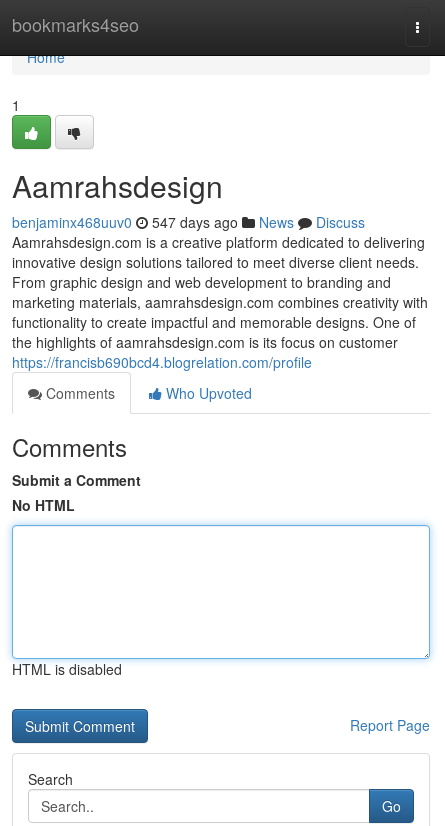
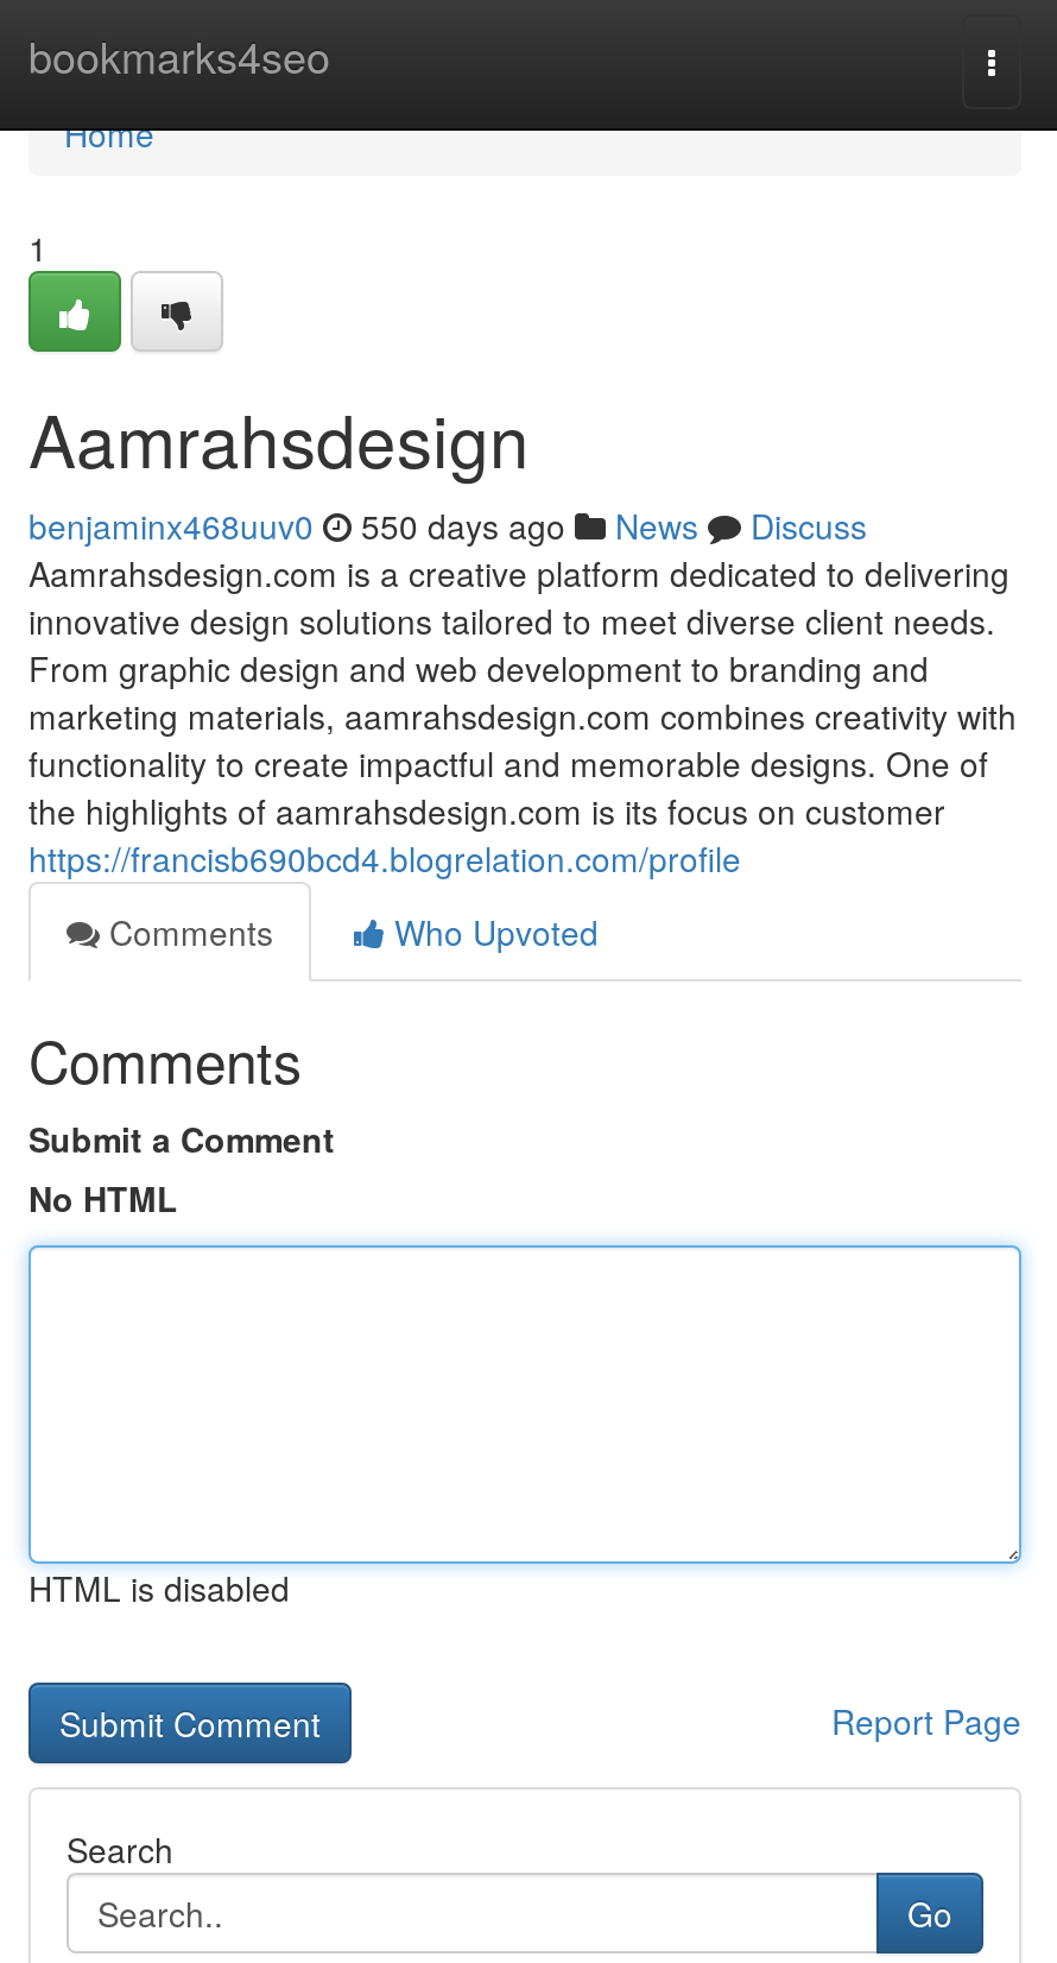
[12,212,365,232] benjaminx468uuv0 547 days ago News Discuss -> [29,501,867,549] benjaminx468uuv0 550 days ago News Discuss

